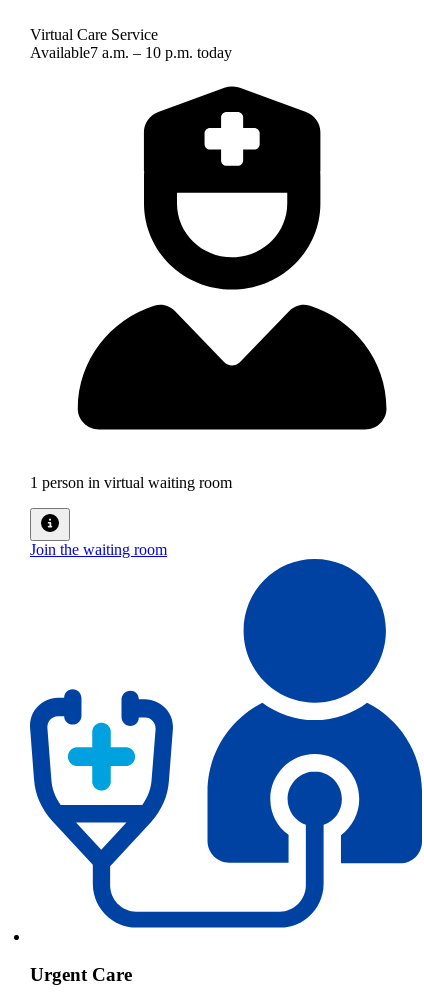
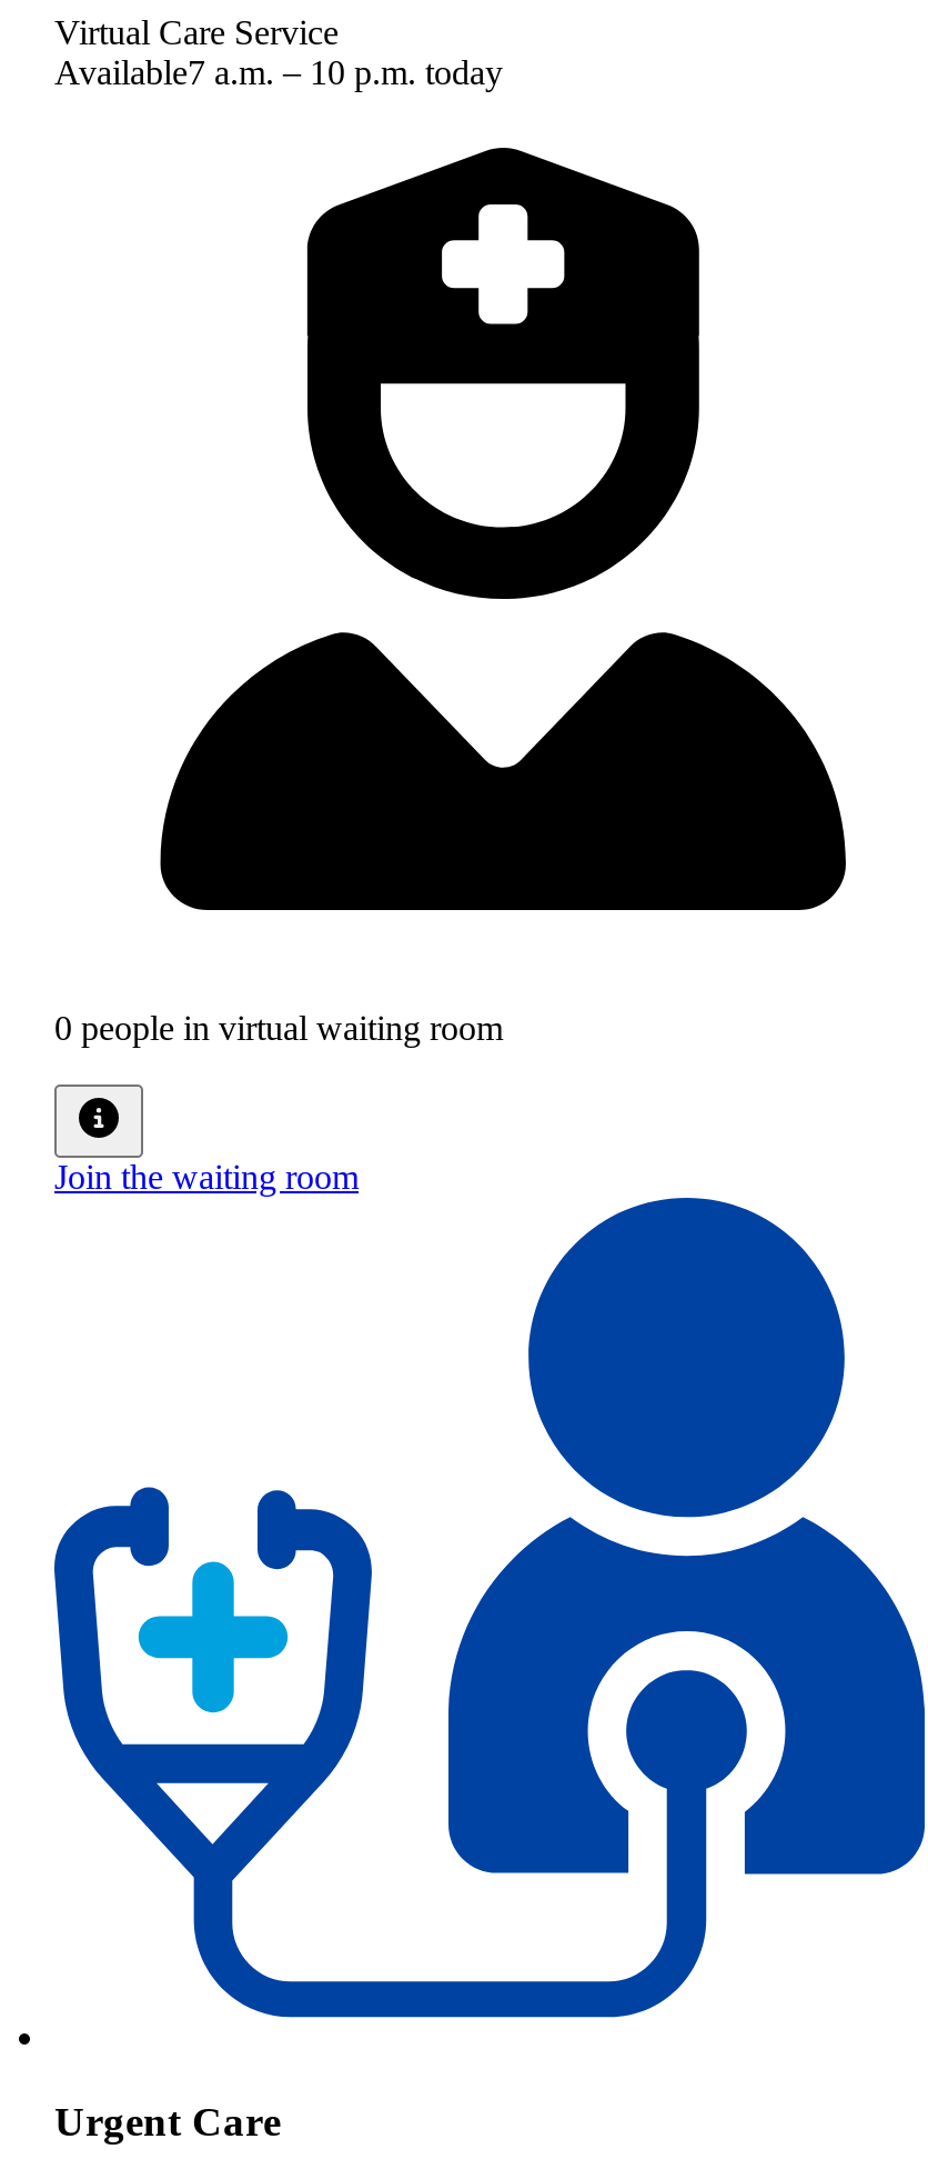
[30,474,232,491] 1 person in virtual waiting room -> [54,1010,503,1047] 0 people in virtual waiting room

